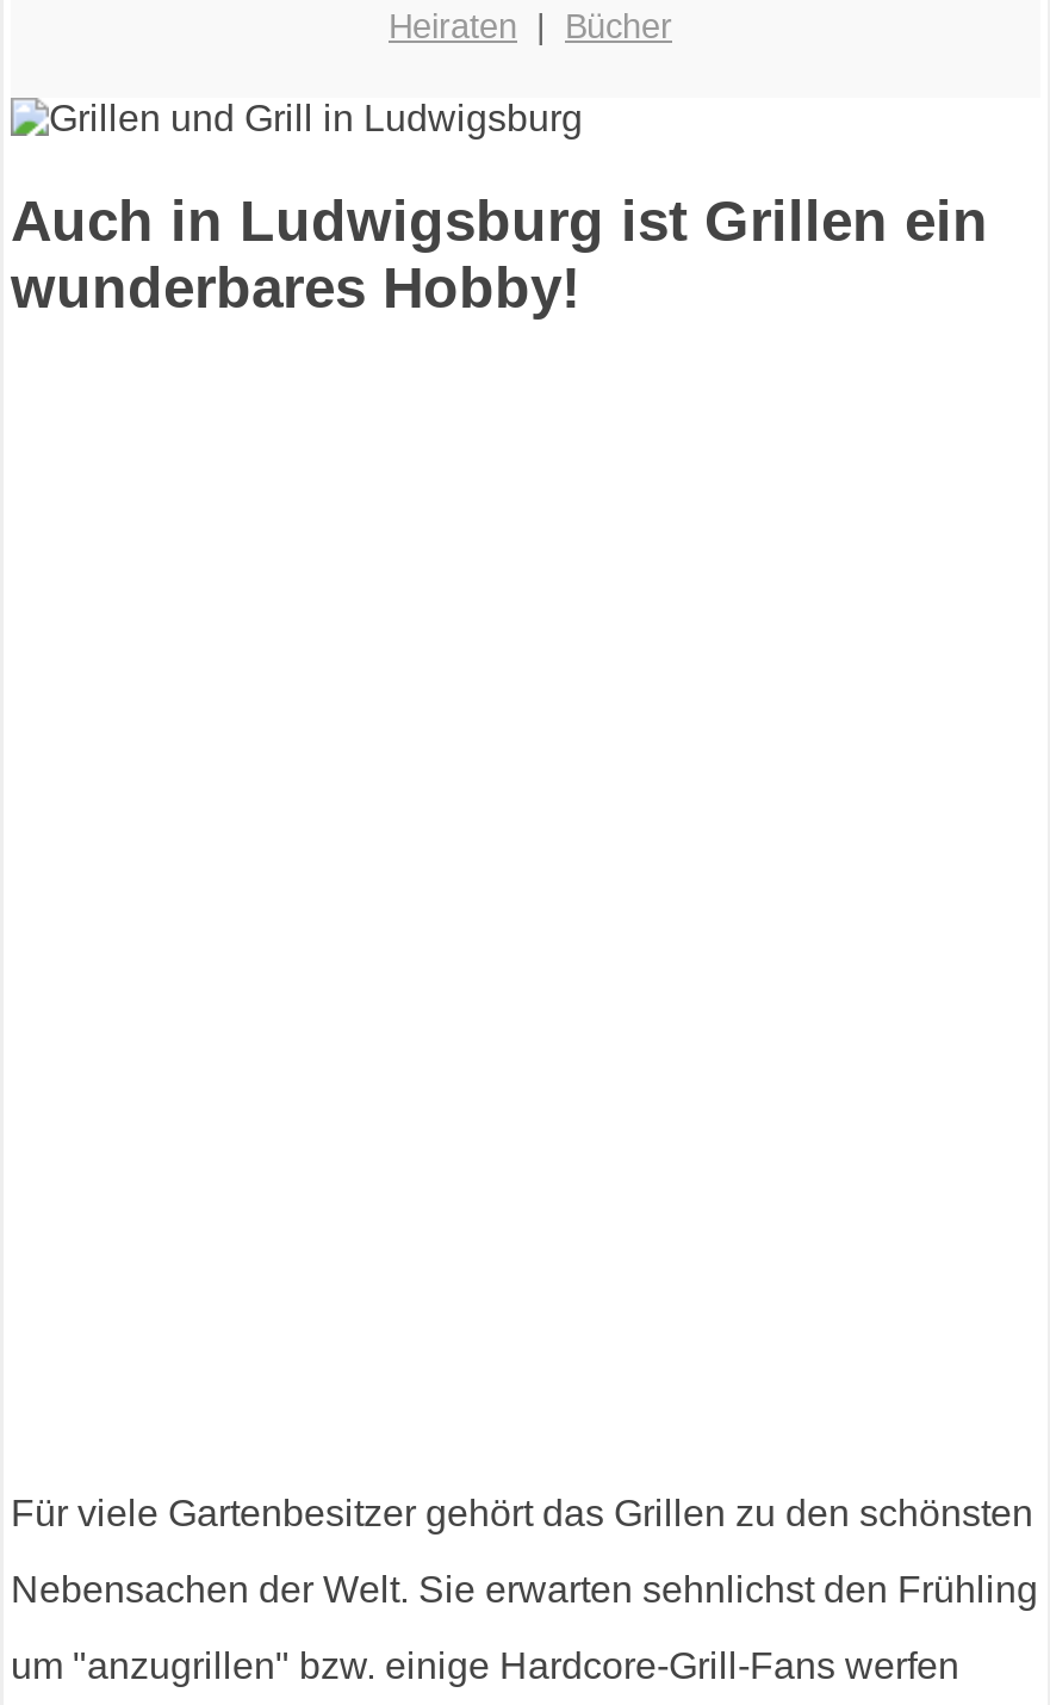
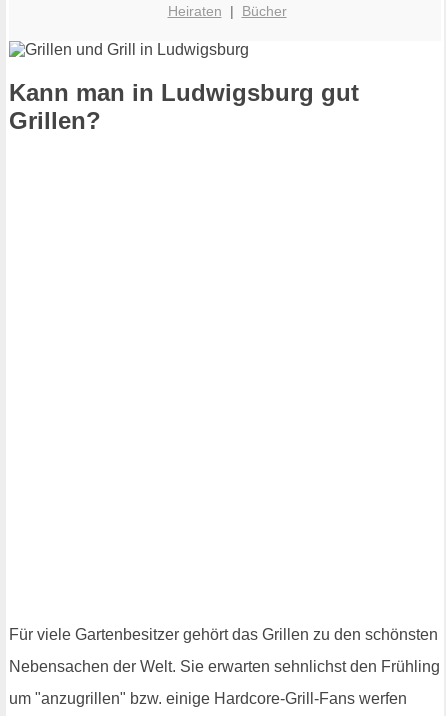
[11,189,988,320] Auch in Ludwigsburg ist Grillen ein | wunderbares Hobby! -> [9,79,359,134] Kann man in Ludwigsburg gut | Grillen?

